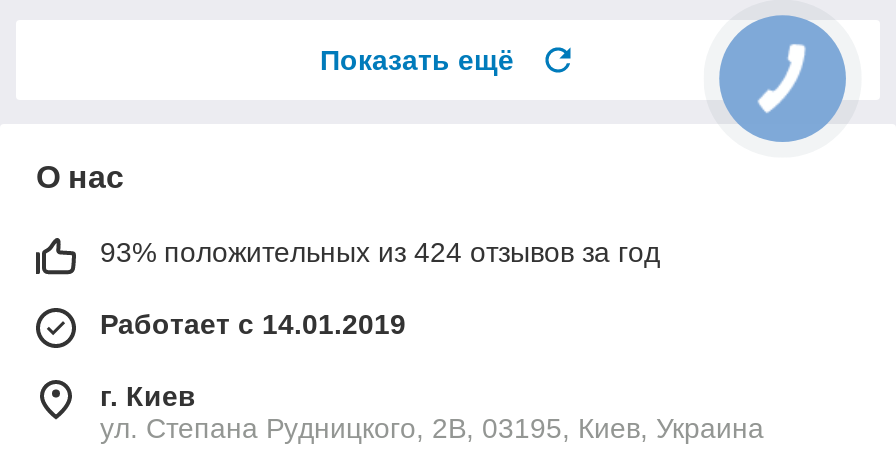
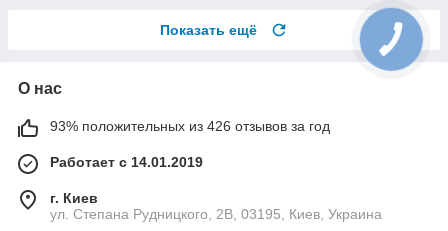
[100,237,660,269] 93% положительных из 424 отзывов за год -> [50,118,330,134] 93% положительных из 426 отзывов за год

